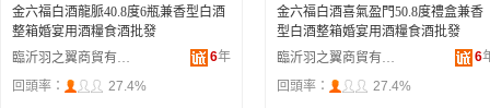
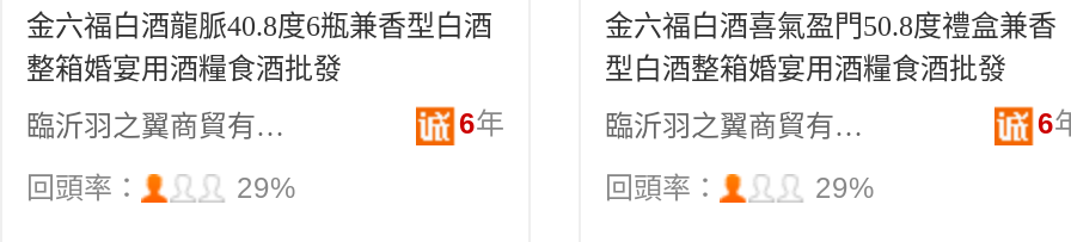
[108,79,147,94] 27.4% -> [237,172,296,205] 29%
[373,79,411,94] 27.4% -> [815,172,875,205] 29%

